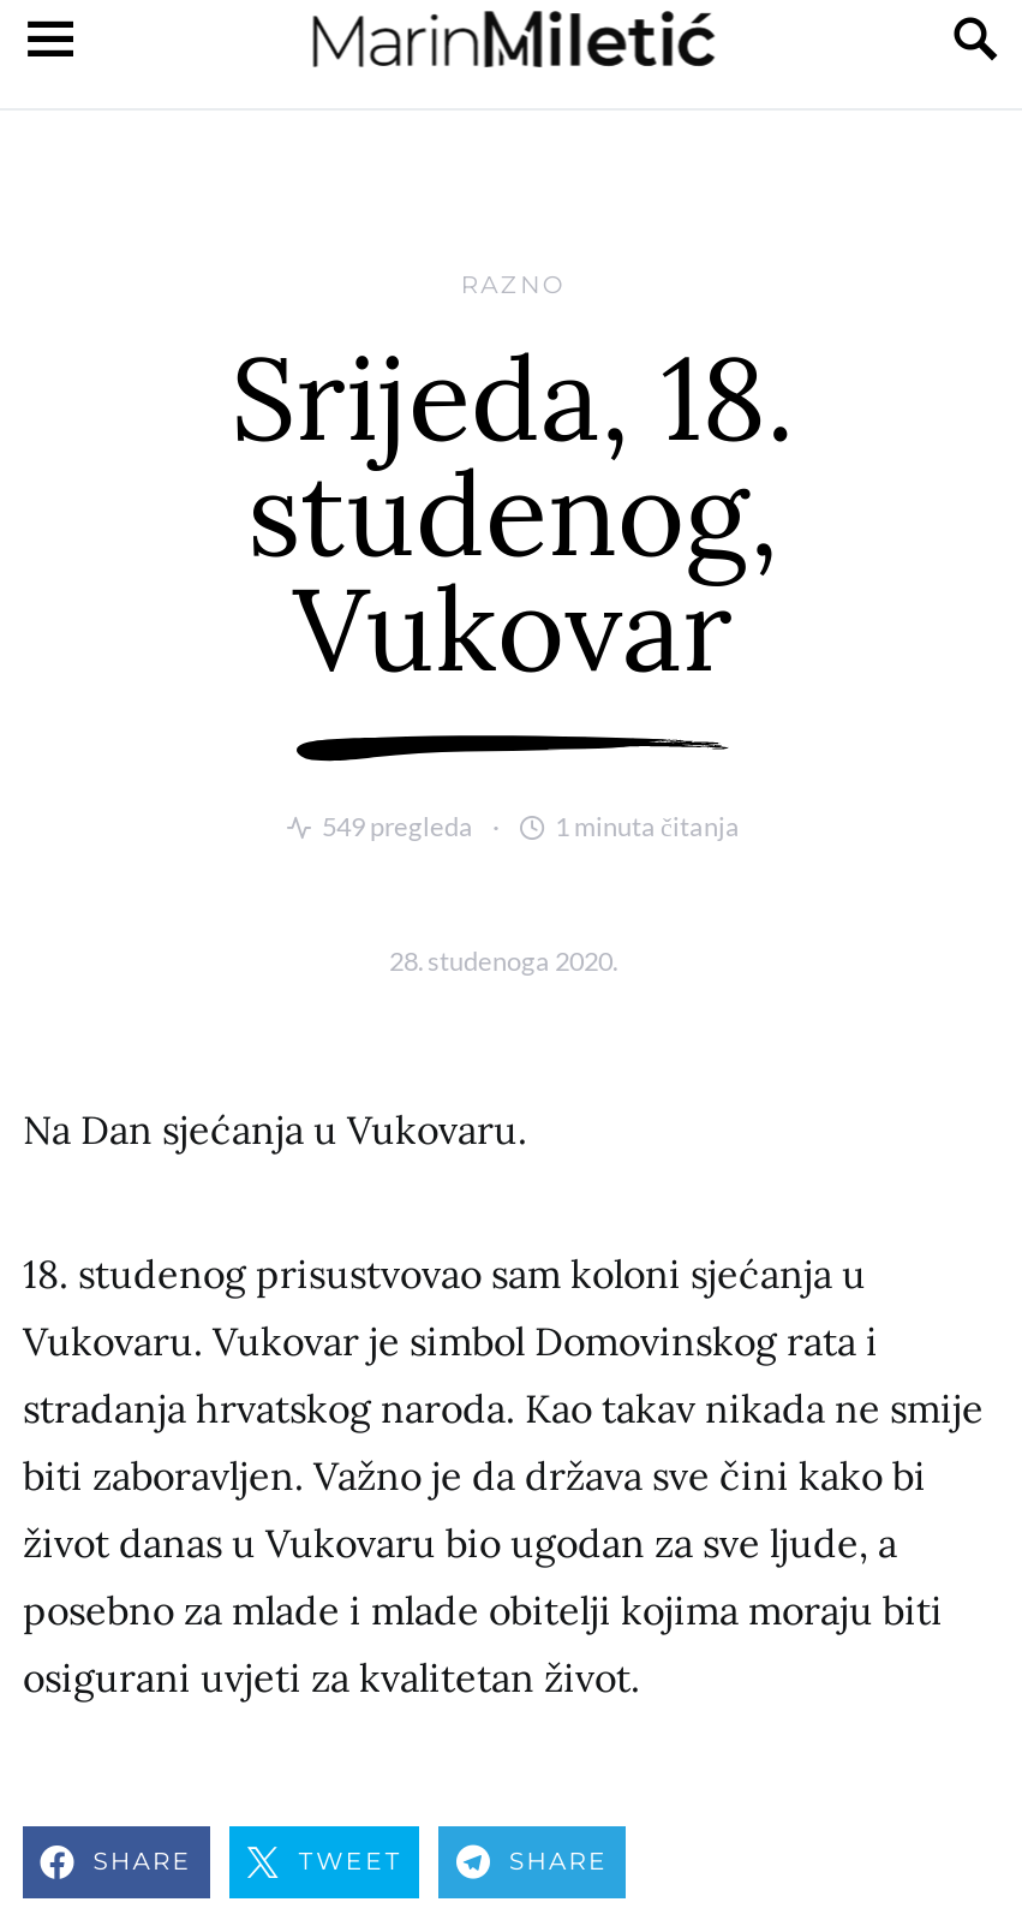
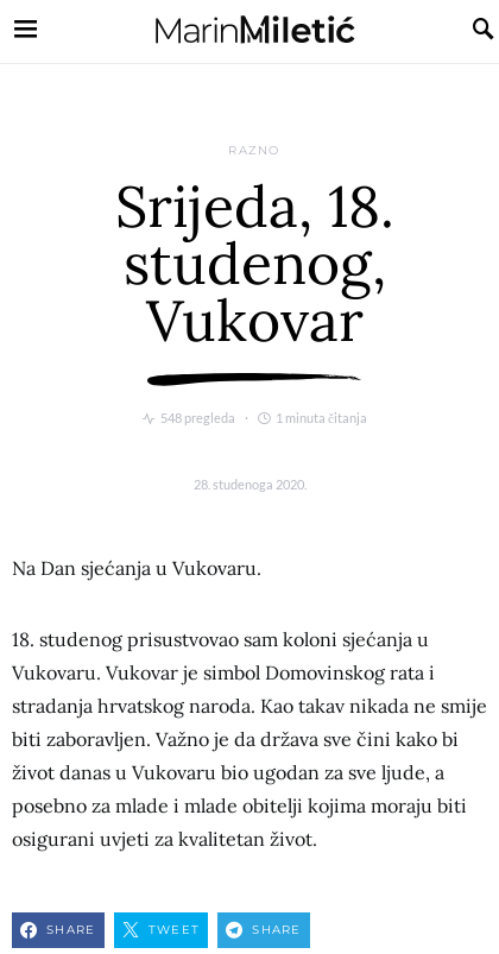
[322,810,473,841] 549 pregleda -> [160,410,235,425] 548 pregleda

